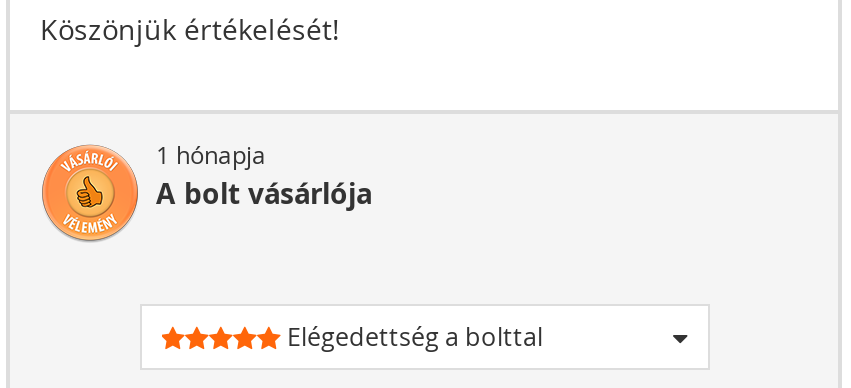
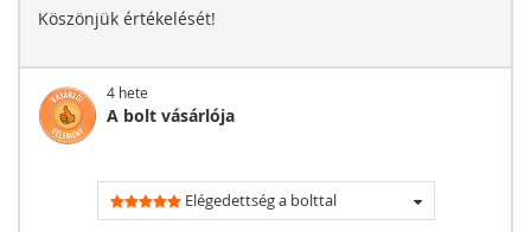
[156,139,266,169] 1 hónapja -> [107,83,148,101] 4 hete

